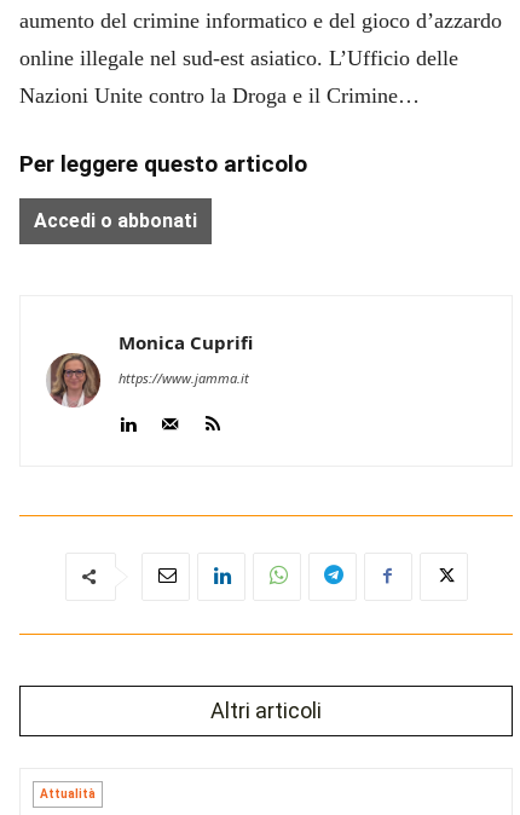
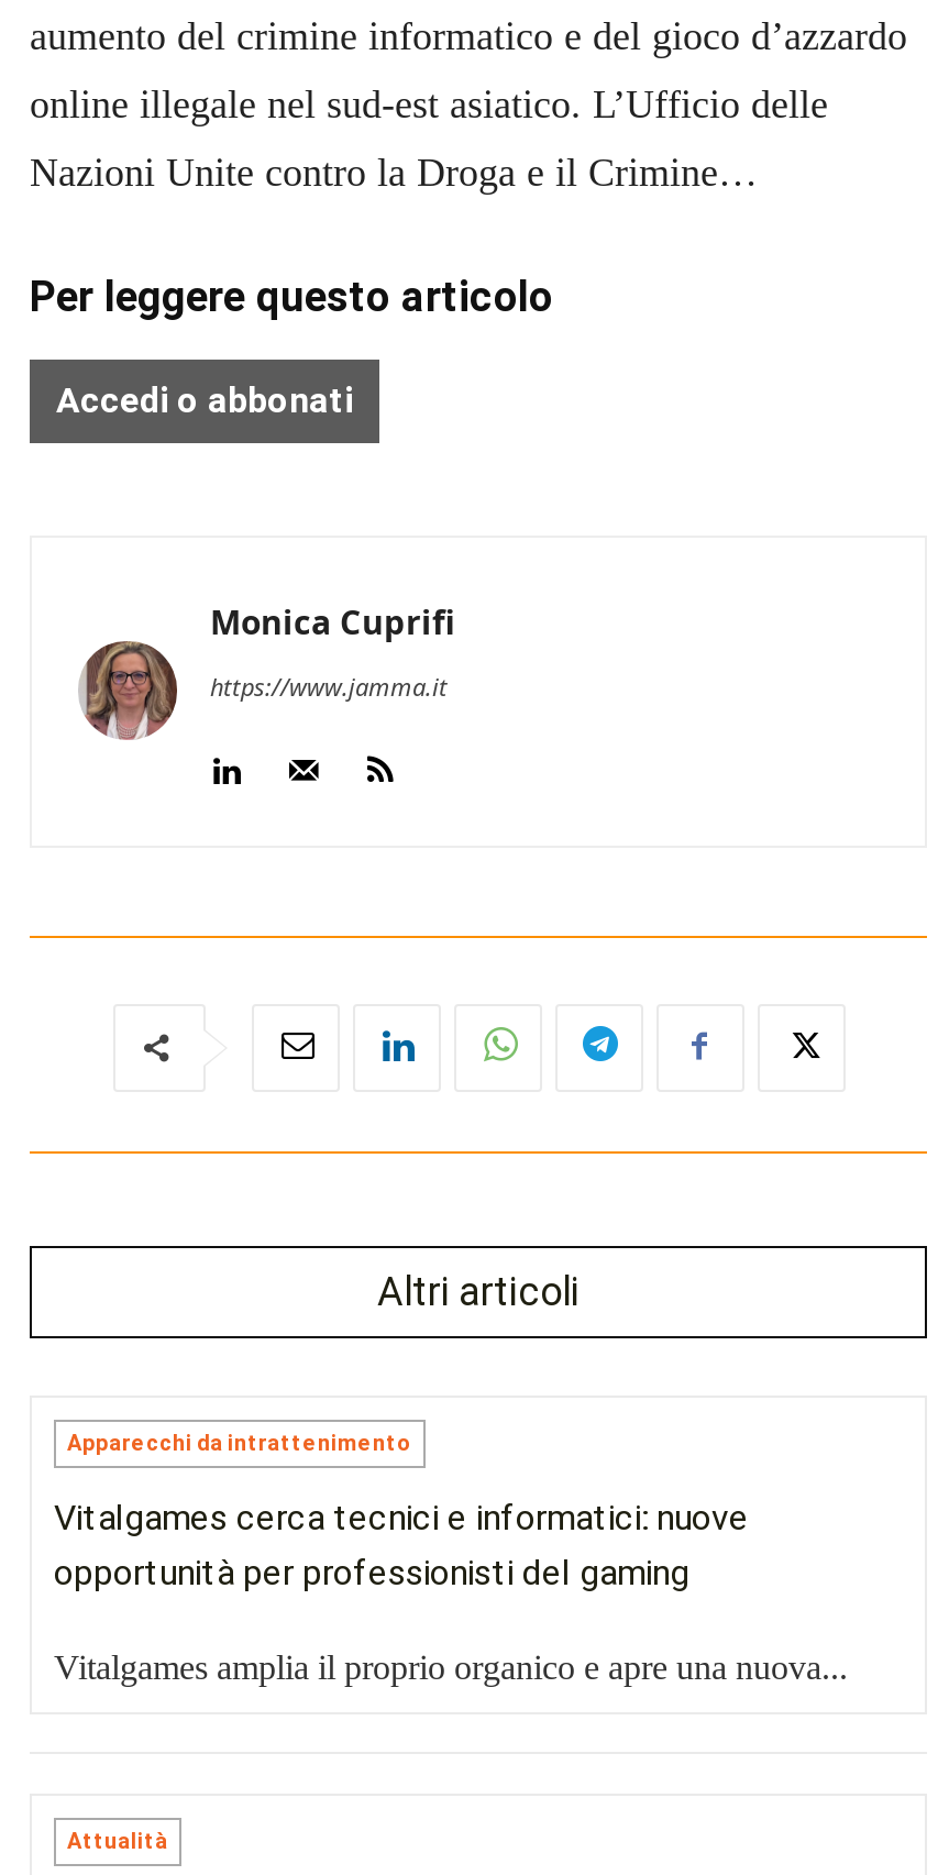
none -> [54,1431,848,1686] Apparecchi da intrattenimento | Vitalgames cerca tecnici e informatici: nuove | opportunità per professionisti del gaming | Vitalgames amplia il proprio organico e apre una nuova...

